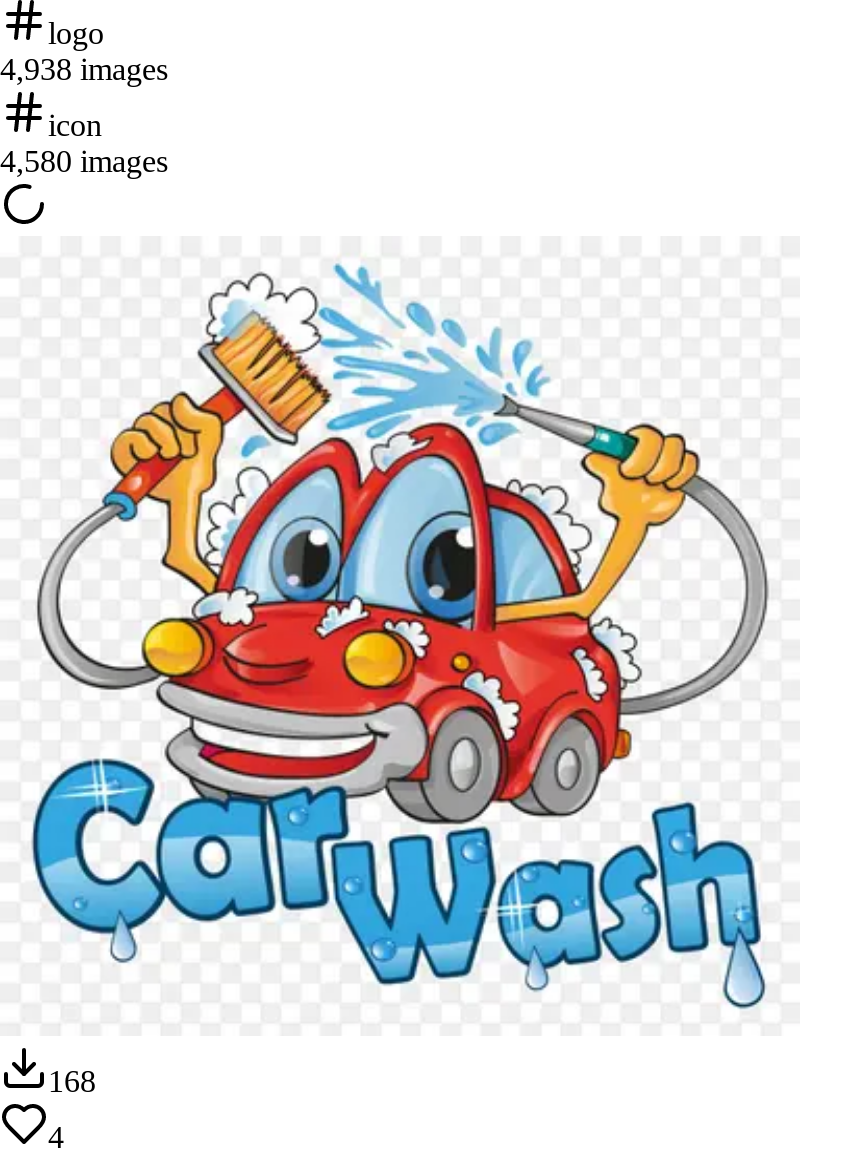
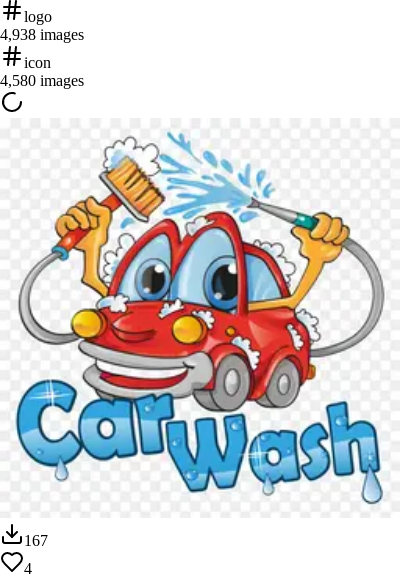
[48,1063,96,1097] 168 -> [24,532,48,549] 167

